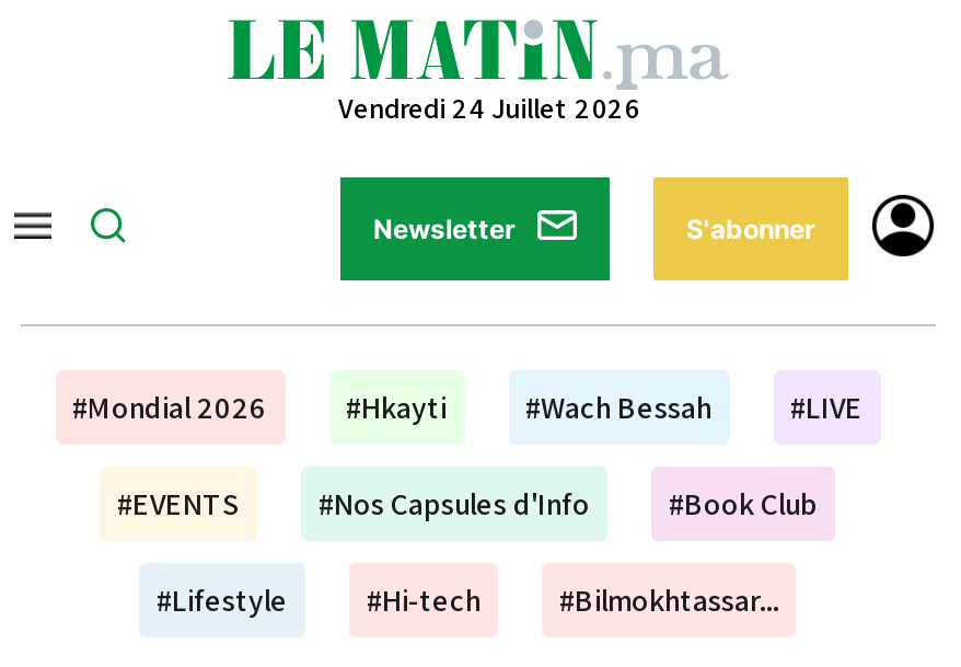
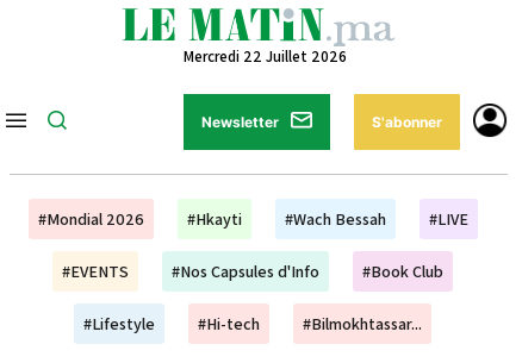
[338,90,640,127] Vendredi 24 Juillet 2026 -> [183,46,346,67] Mercredi 22 Juillet 2026

